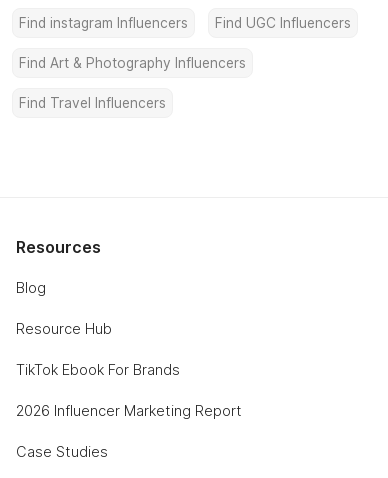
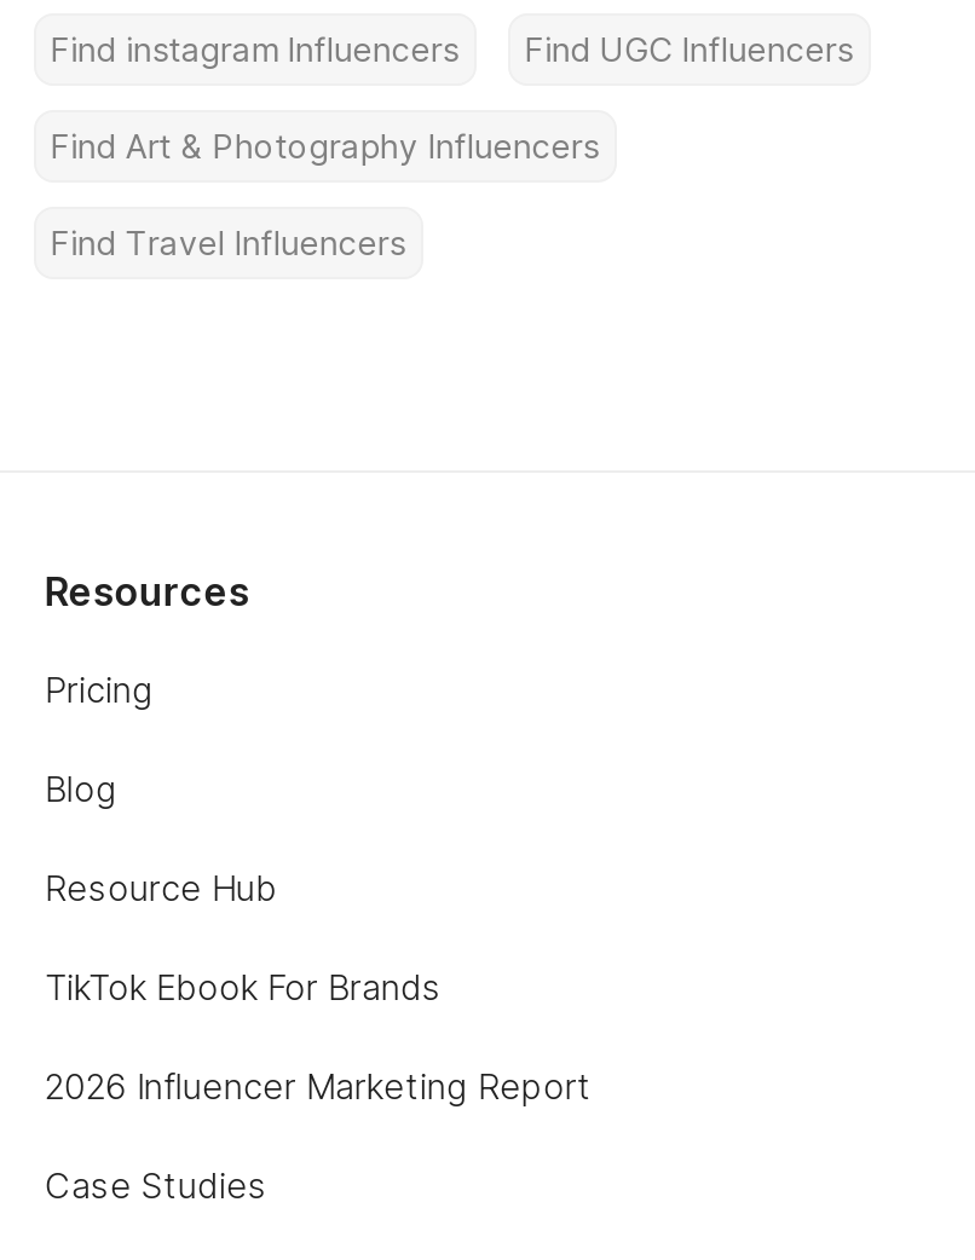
none -> [45,669,153,710] Pricing

